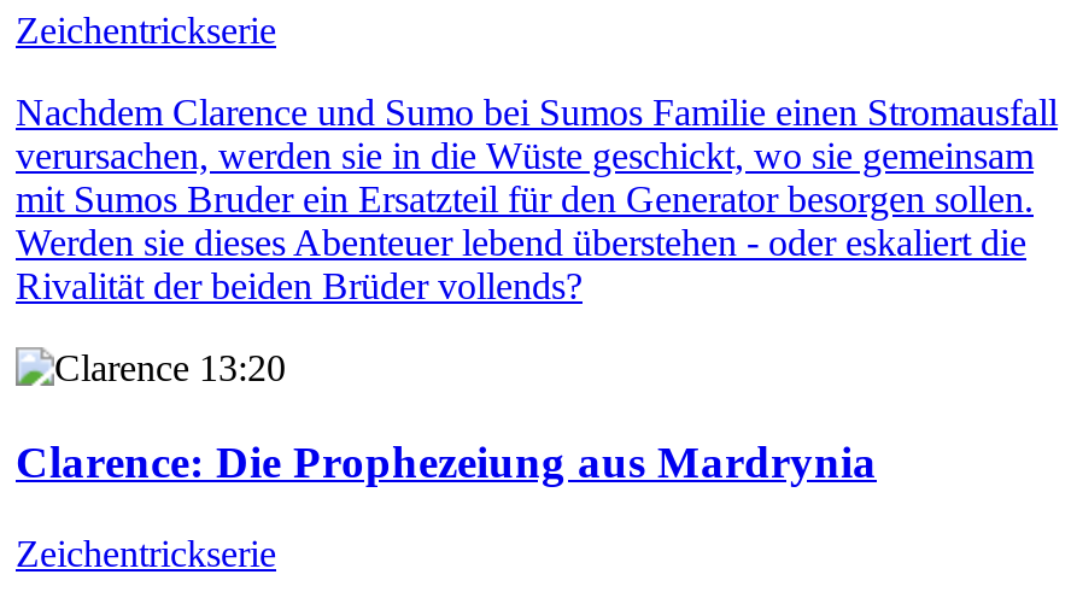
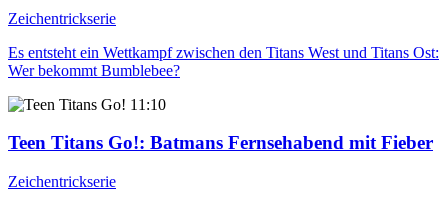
[16,92,1058,307] Nachdem Clarence und Sumo bei Sumos Familie einen Stromausfall | verursachen, werden sie in die Wüste geschickt, wo sie gemeinsam | mit Sumos Bruder ein Ersatzteil für den Generator besorgen sollen. | Werden sie dieses Abenteuer lebend überstehen - oder eskaliert die | Rivalität der beiden Brüder vollends? -> [8,44,439,79] Es entsteht ein Wettkampf zwischen den Titans West und Titans Ost: | Wer bekommt Bumblebee?
[199,348,286,389] 13:20 -> [130,96,166,113] 11:10
[16,436,877,487] Clarence: Die Prophezeiung aus Mardrynia -> [8,132,433,153] Teen Titans Go!: Batmans Fernsehabend mit Fieber

